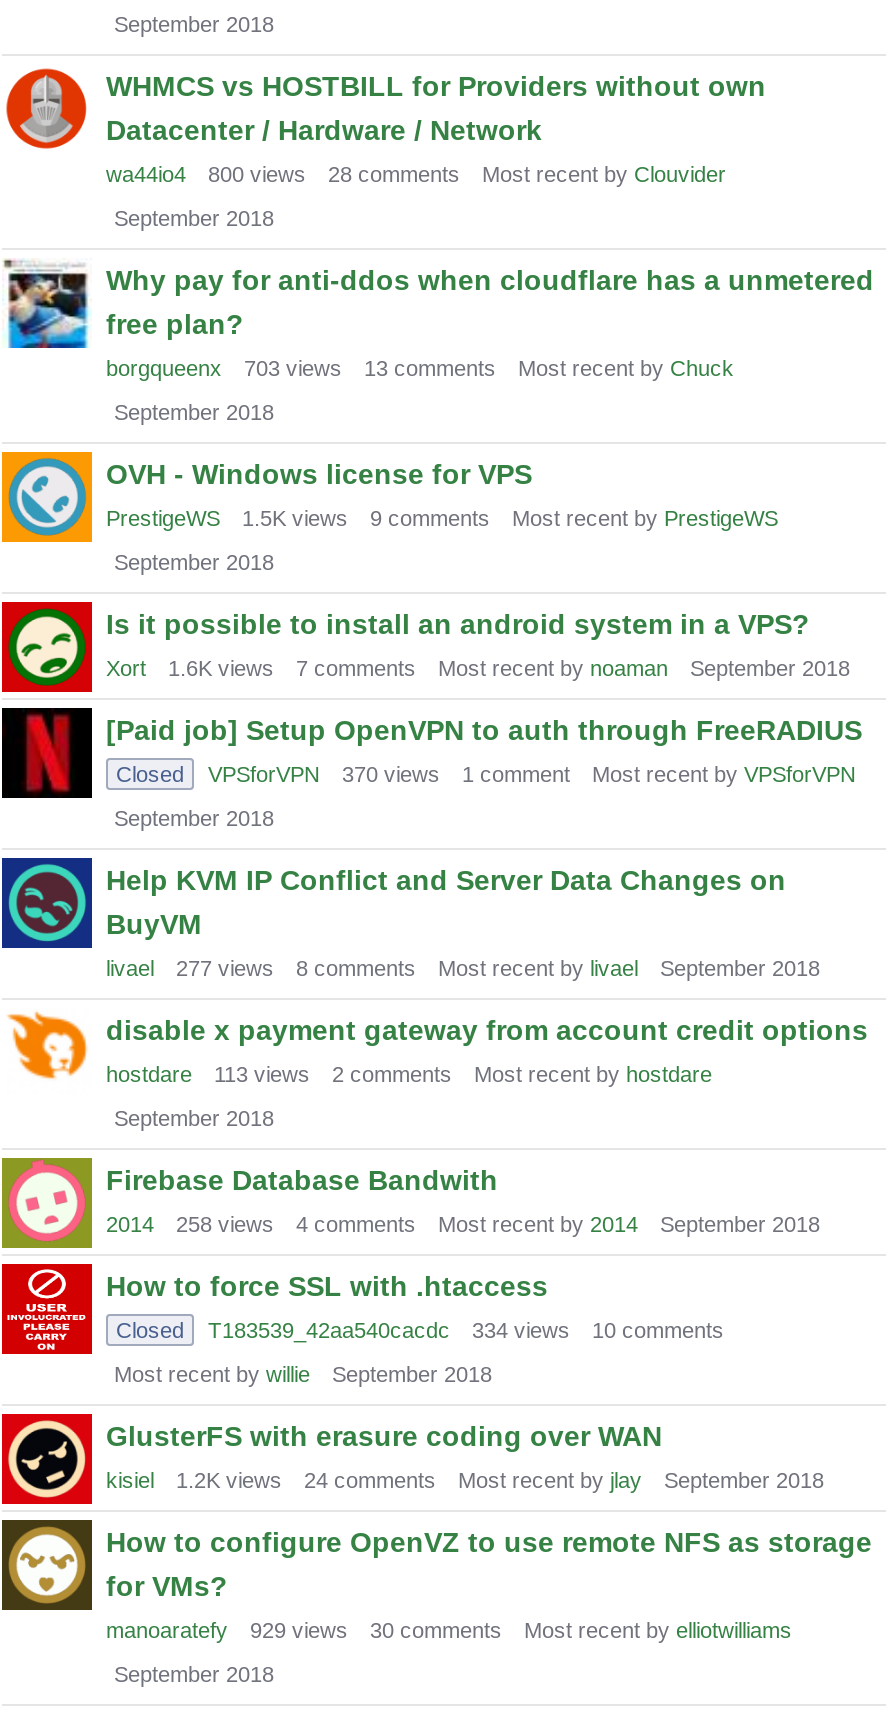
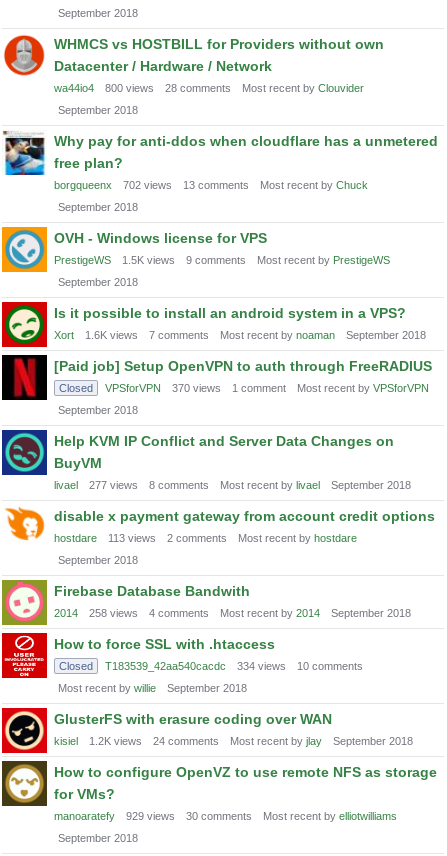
[106,356,734,380] borgqueenx 703 views 13 comments Most recent by Chuck -> [54,179,368,191] borgqueenx 702 views 13 comments Most recent by Chuck

